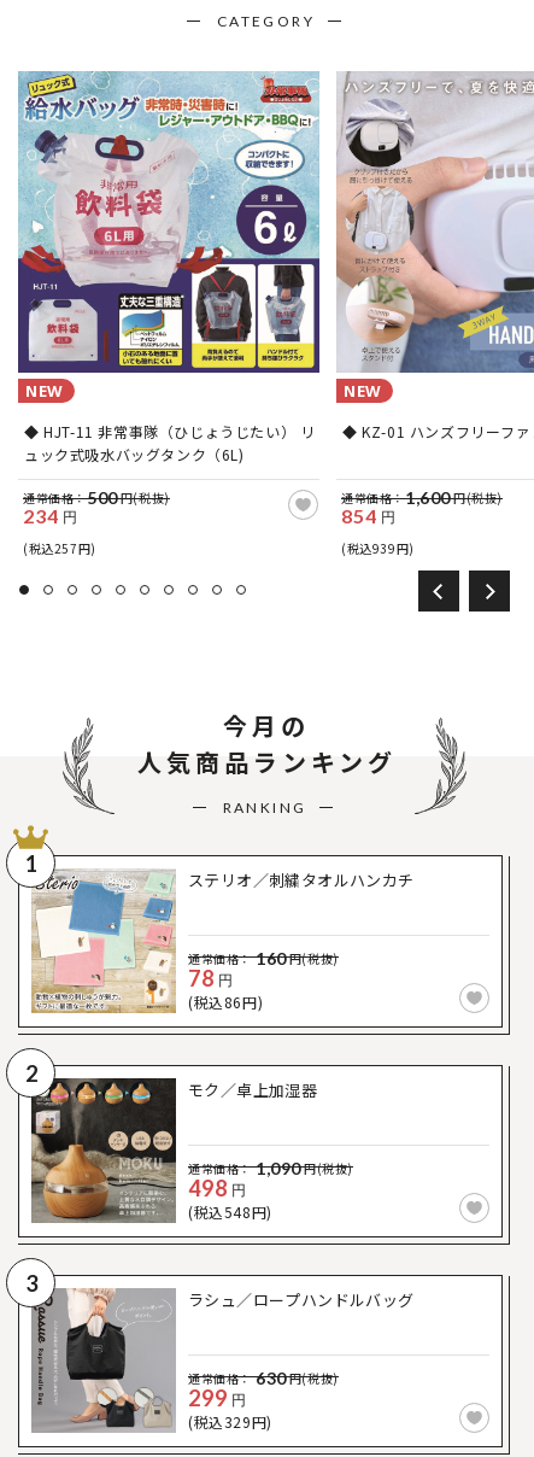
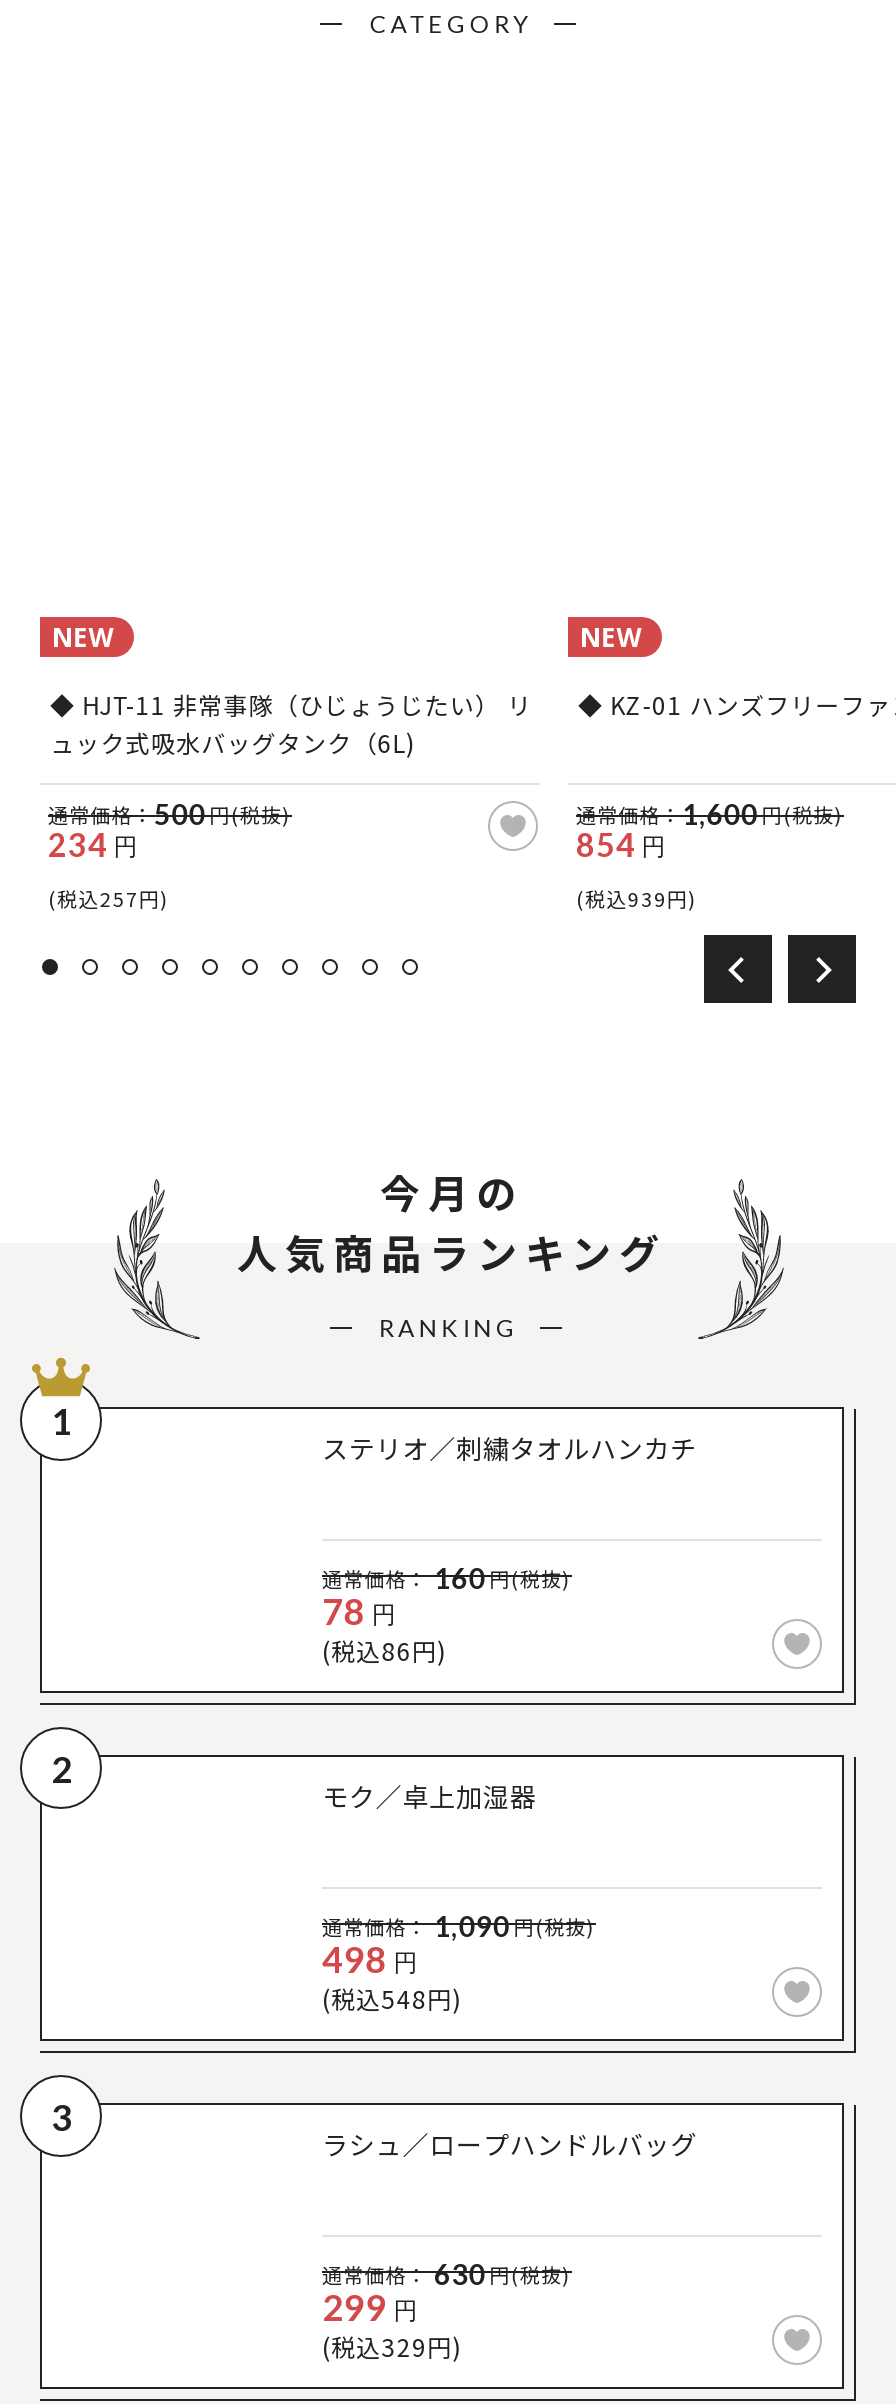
[17,70,321,374] [image] -> none
[335,70,530,374] [image] -> none
[30,868,177,1014] [image] -> none
[30,1077,177,1224] [image] -> none
[30,1287,176,1434] [image] -> none

